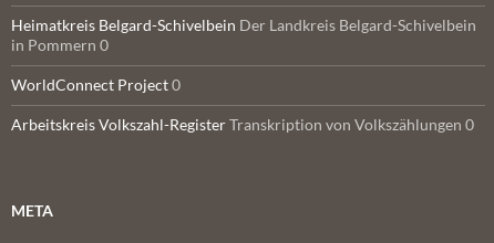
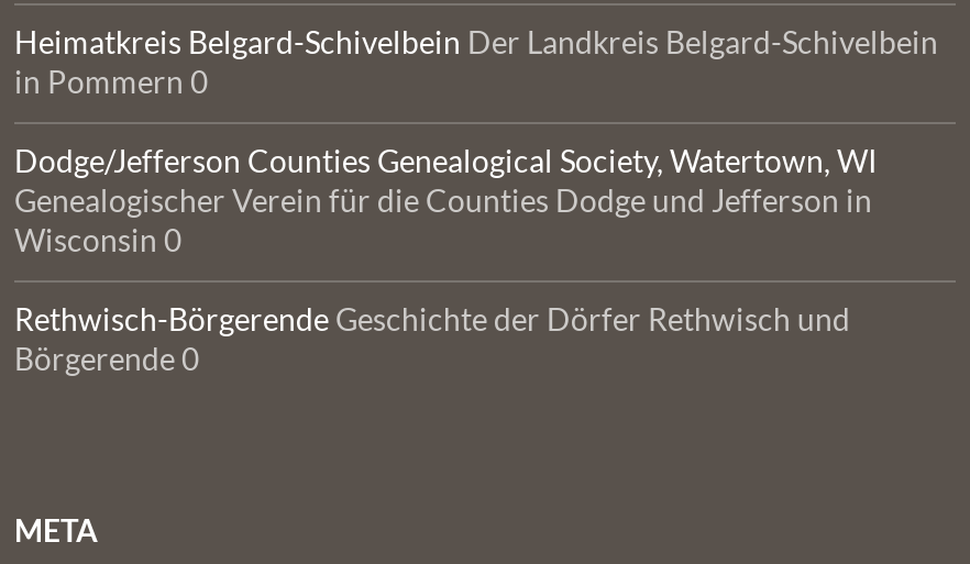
[11,75,181,94] WorldConnect Project 0 -> [14,142,877,258] Dodge/Jefferson Counties Genealogical Society, Watertown, WI | Genealogischer Verein für die Counties Dodge und Jefferson in | Wisconsin 0
[11,115,474,134] Arbeitskreis Volkszahl-Register Transkription von Volkszählungen 0 -> [14,300,850,377] Rethwisch-Börgerende Geschichte der Dörfer Rethwisch und | Börgerende 0

